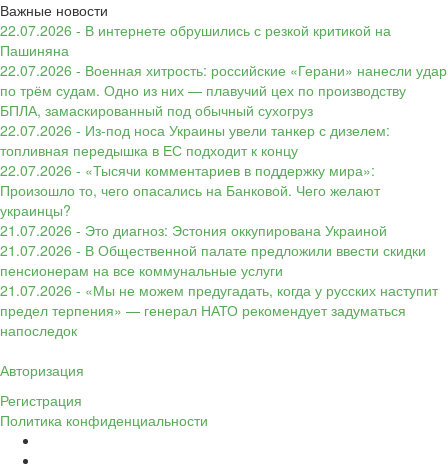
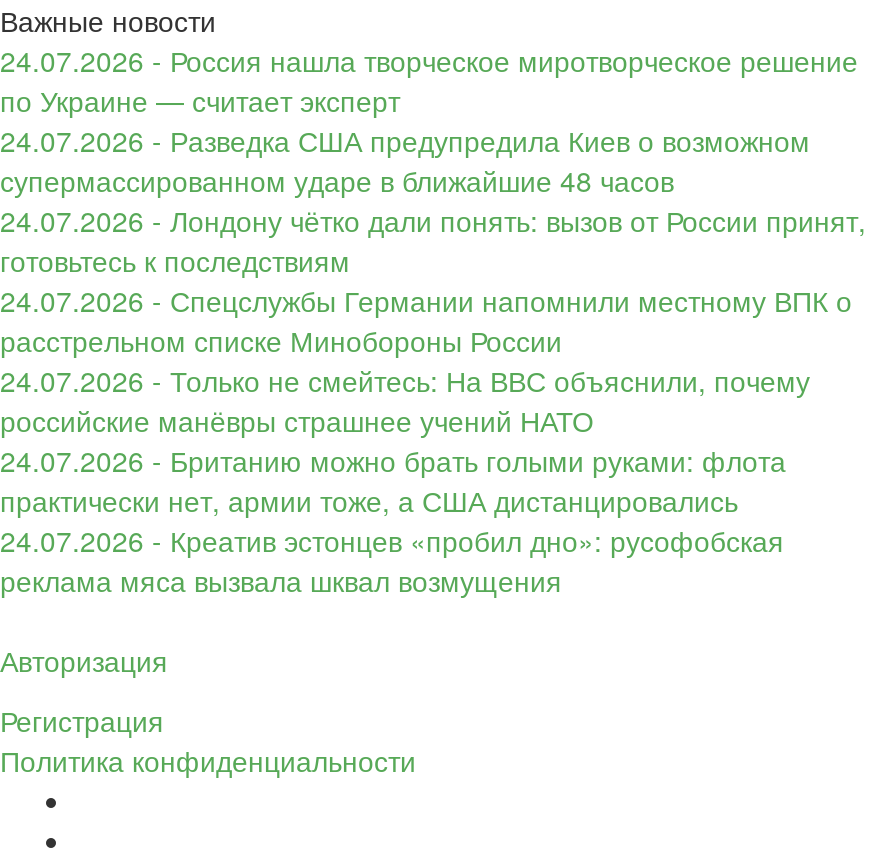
[0,20,447,340] 22.07.2026 - В интернете обрушились с резкой критикой на | Пашиняна | 22.07.2026 - Военная хитрость: российские «Герани» нанесли удар | по трём судам. Одно из них — плавучий цех по производству | БПЛА, замаскированный под обычный сухогруз | 22.07.2026 - Из-под носа Украины увели танкер с дизелем: | топливная передышка в ЕС подходит к концу | 22.07.2026 - «Тысячи комментариев в поддержку мира»: | Произошло то, чего опасались на Банковой. Чего желают | украинцы? | 21.07.2026 - Это диагноз: Эстония оккупирована Украиной | 21.07.2026 - В Общественной палате предложили ввести скидки | пенсионерам на все коммунальные услуги | 21.07.2026 - «Мы не можем предугадать, когда у русских наступит | предел терпения» — генерал НАТО рекомендует задуматься | напоследок -> [0,40,866,600] 24.07.2026 - Россия нашла творческое миротворческое решение | по Украине — считает эксперт | 24.07.2026 - Разведка США предупредила Киев о возможном | супермассированном ударе в ближайшие 48 часов | 24.07.2026 - Лондону чётко дали понять: вызов от России принят, | готовьтесь к последствиям | 24.07.2026 - Спецслужбы Германии напомнили местному ВПК о | расстрельном списке Минобороны России | 24.07.2026 - Только не смейтесь: На ВВС объяснили, почему | российские манёвры страшнее учений НАТО | 24.07.2026 - Британию можно брать голыми руками: флота | практически нет, армии тоже, а США дистанцировались | 24.07.2026 - Креатив эстонцев «пробил дно»: русофобская | реклама мяса вызвала шквал возмущения

